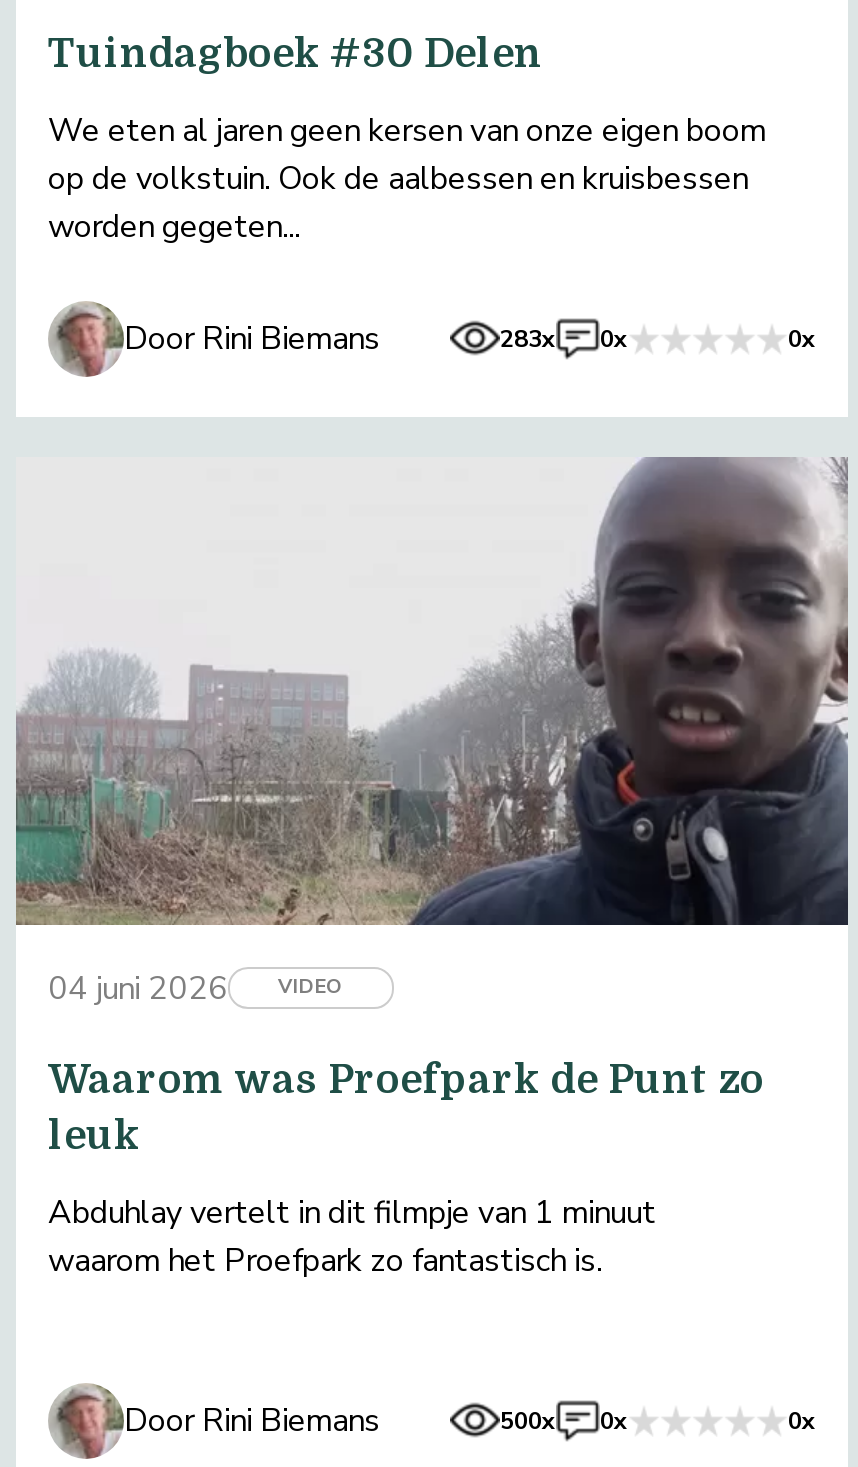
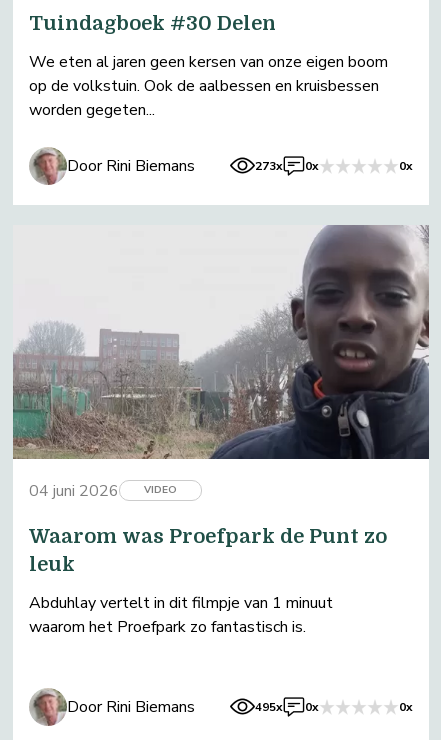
[500,322,556,354] 283x -> [255,157,283,173] 273x
[500,1405,556,1437] 500x -> [255,699,283,715] 495x

